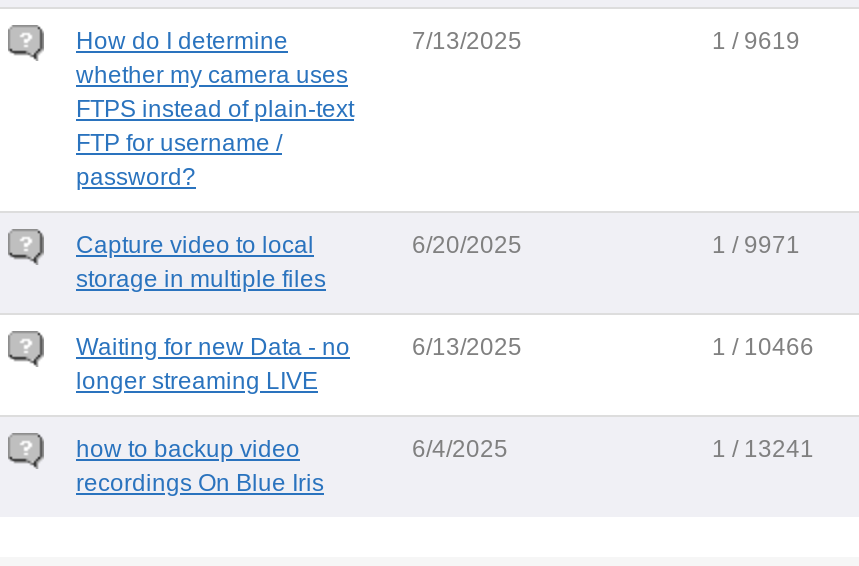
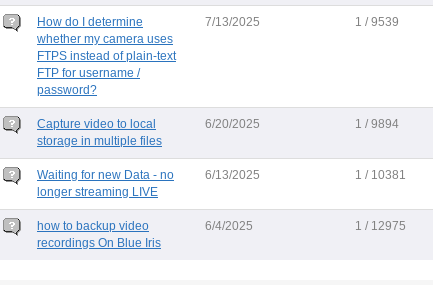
[712,27,800,55] 1 / 9619 -> [355,15,399,29] 1 / 9539
[712,231,800,259] 1 / 9971 -> [355,117,399,131] 1 / 9894
[712,333,814,361] 1 / 10466 -> [355,168,406,182] 1 / 10381
[712,435,814,463] 1 / 13241 -> [355,219,406,233] 1 / 12975

